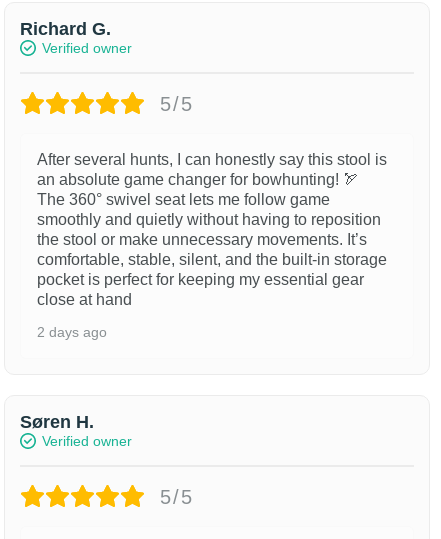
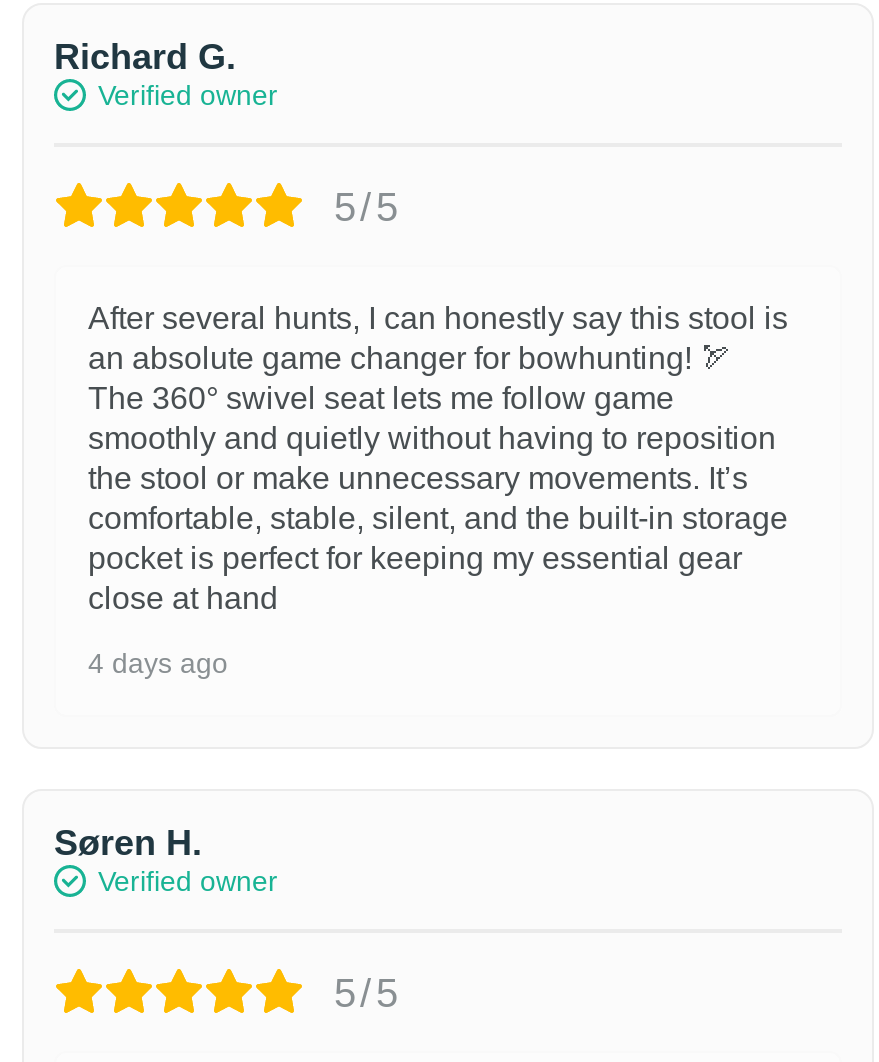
[37,324,107,340] 2 days ago -> [88,648,228,680] 4 days ago

